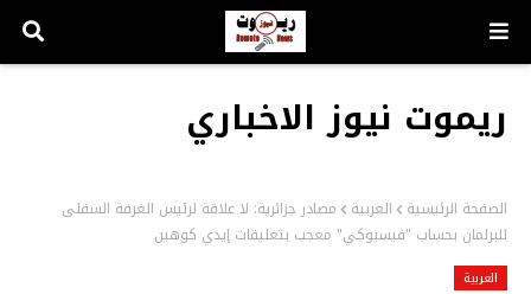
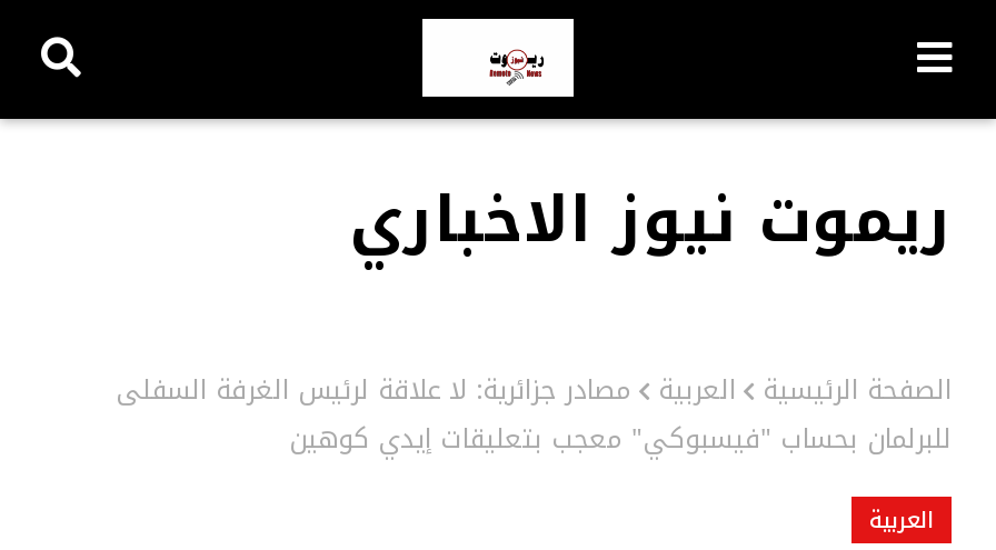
[235,11,296,52] [image] -> [442,21,554,94] [image]

